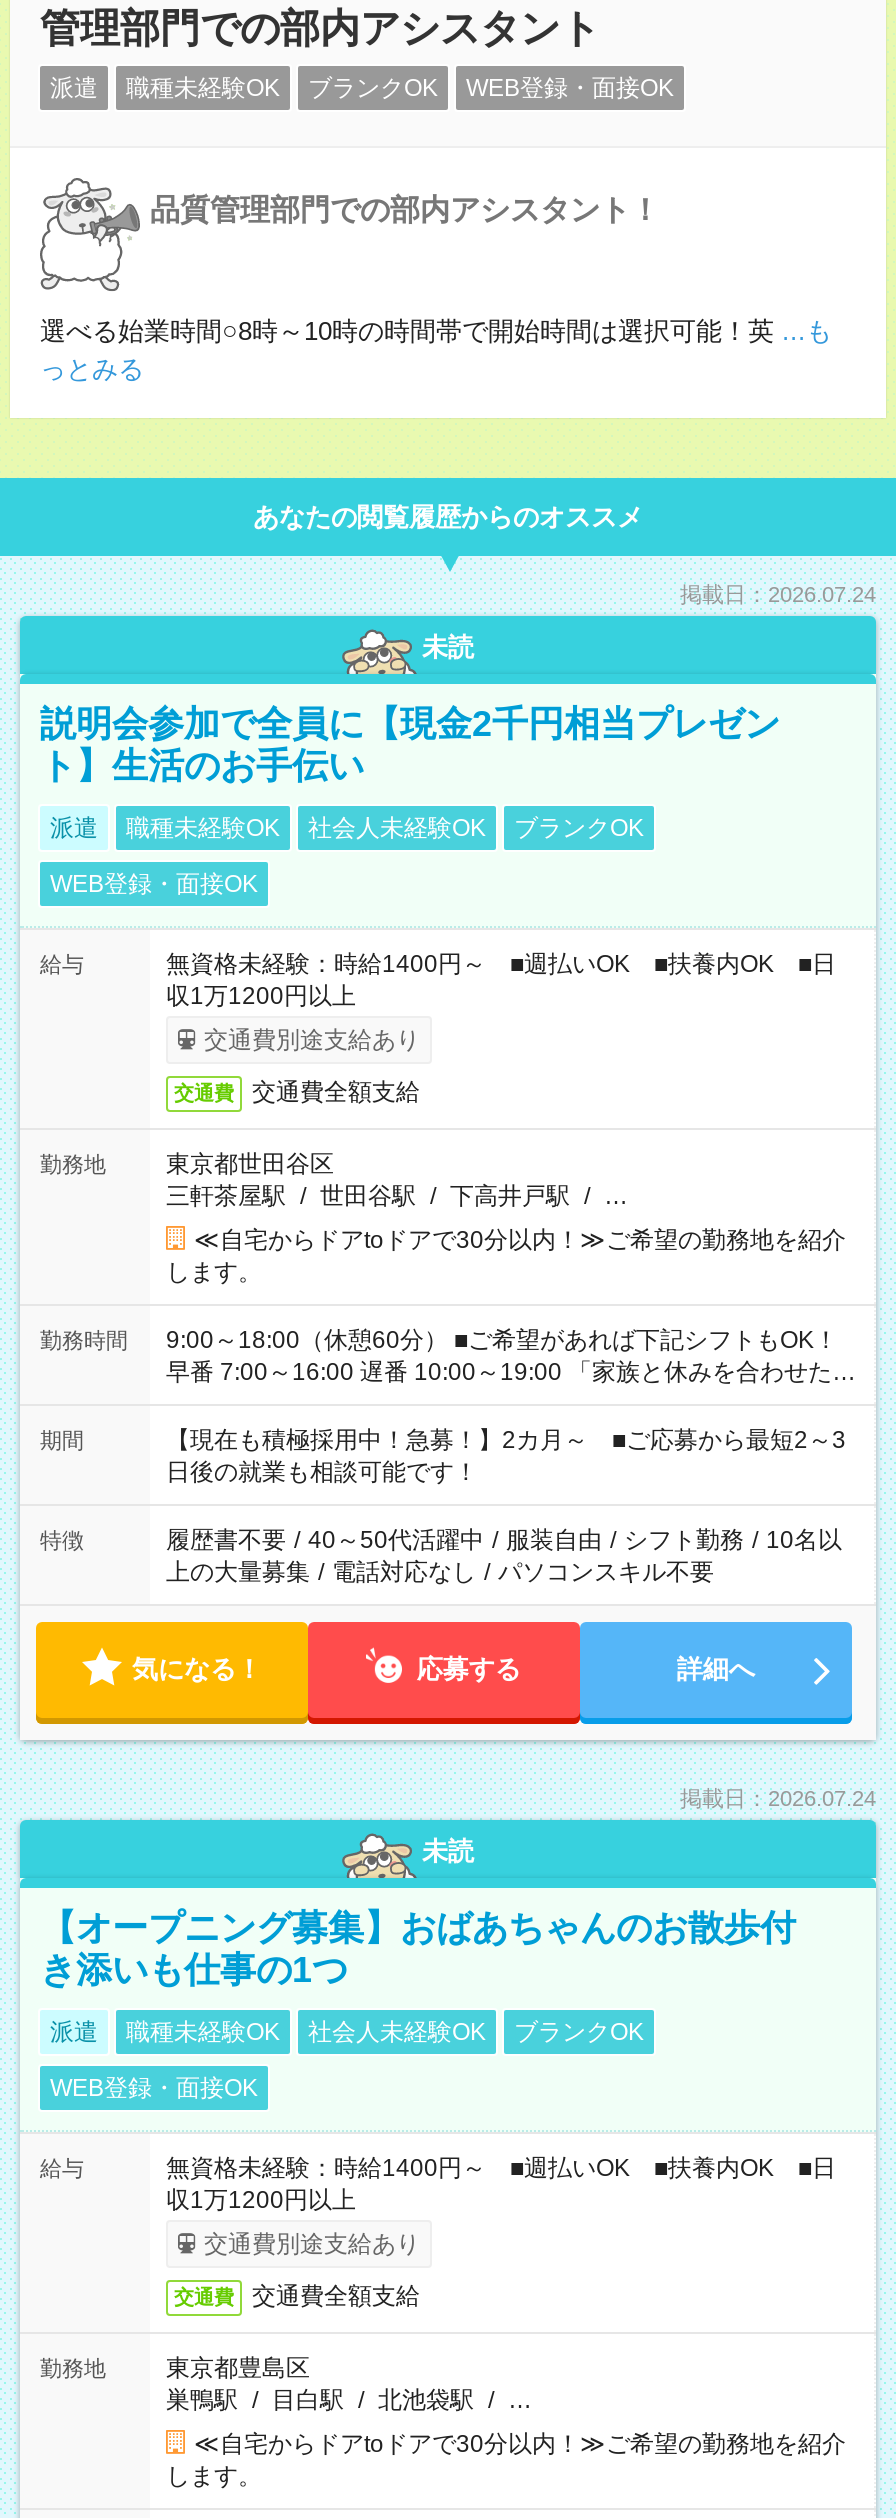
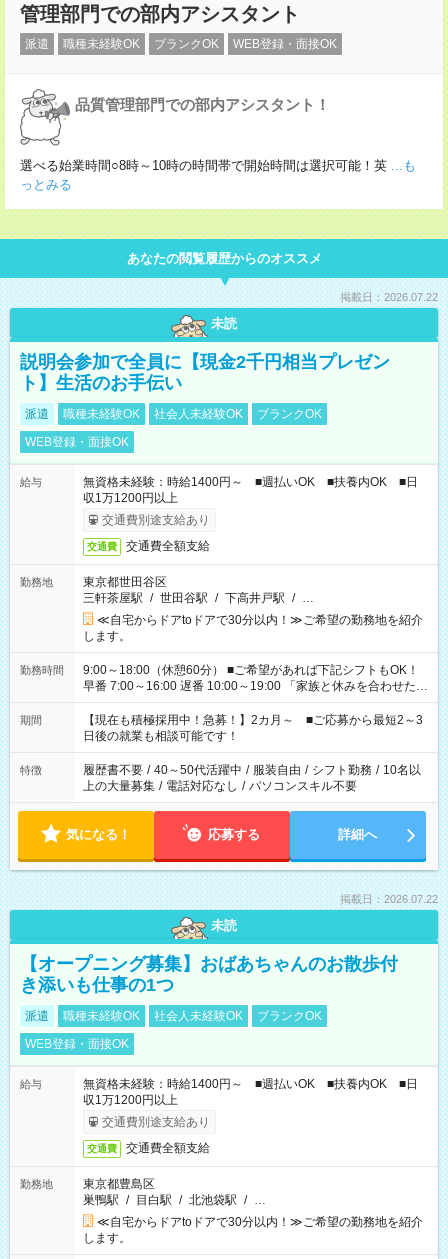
[680,582,876,606] 掲載日：2026.07.24 -> [340,291,438,303] 掲載日：2026.07.22
[680,1786,876,1810] 掲載日：2026.07.24 -> [340,893,438,905] 掲載日：2026.07.22

